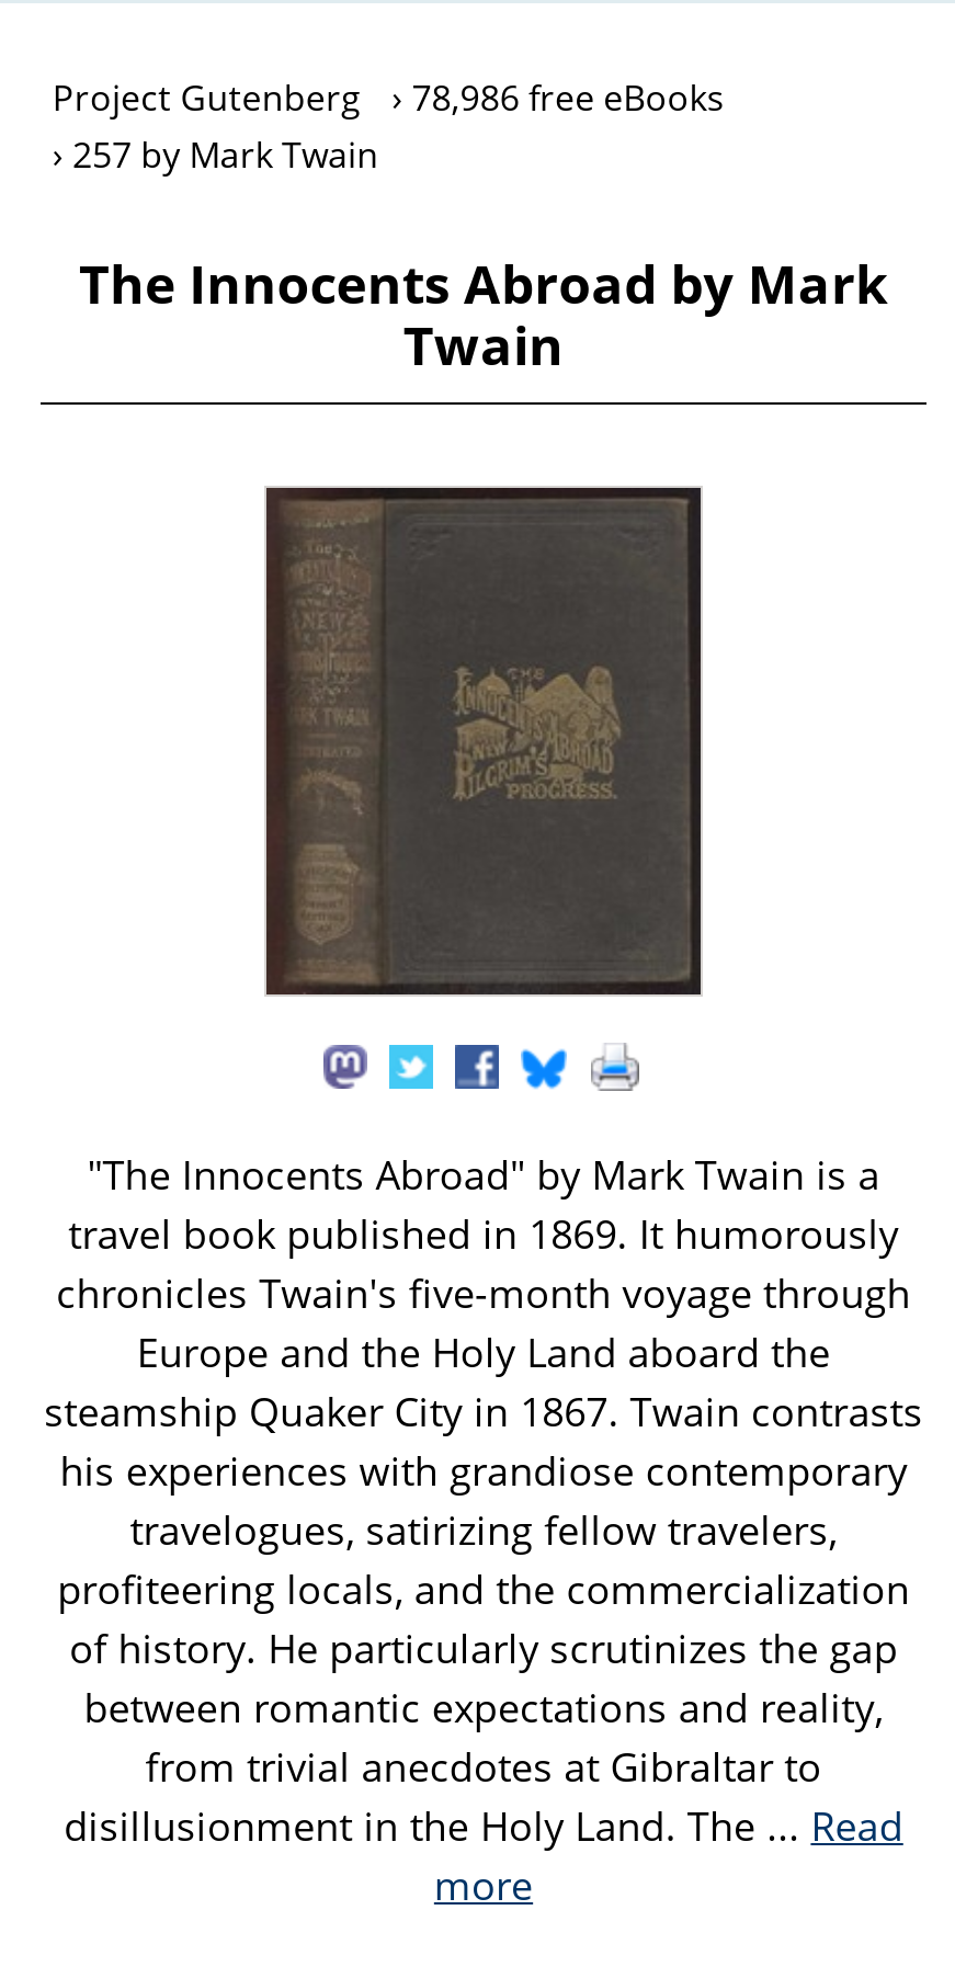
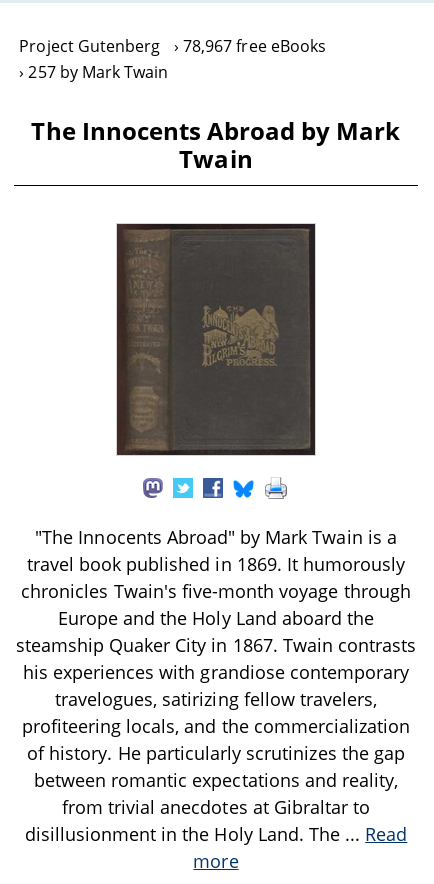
[52,73,725,122] Project Gutenberg 78,986 free eBooks -> [19,35,326,57] Project Gutenberg 78,967 free eBooks

